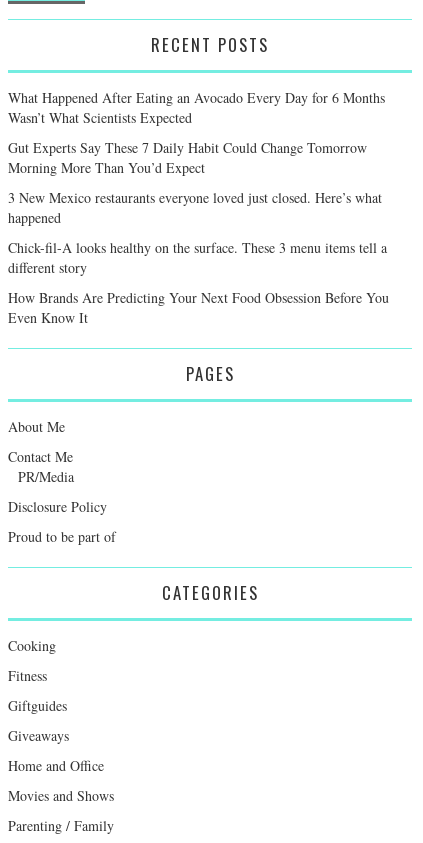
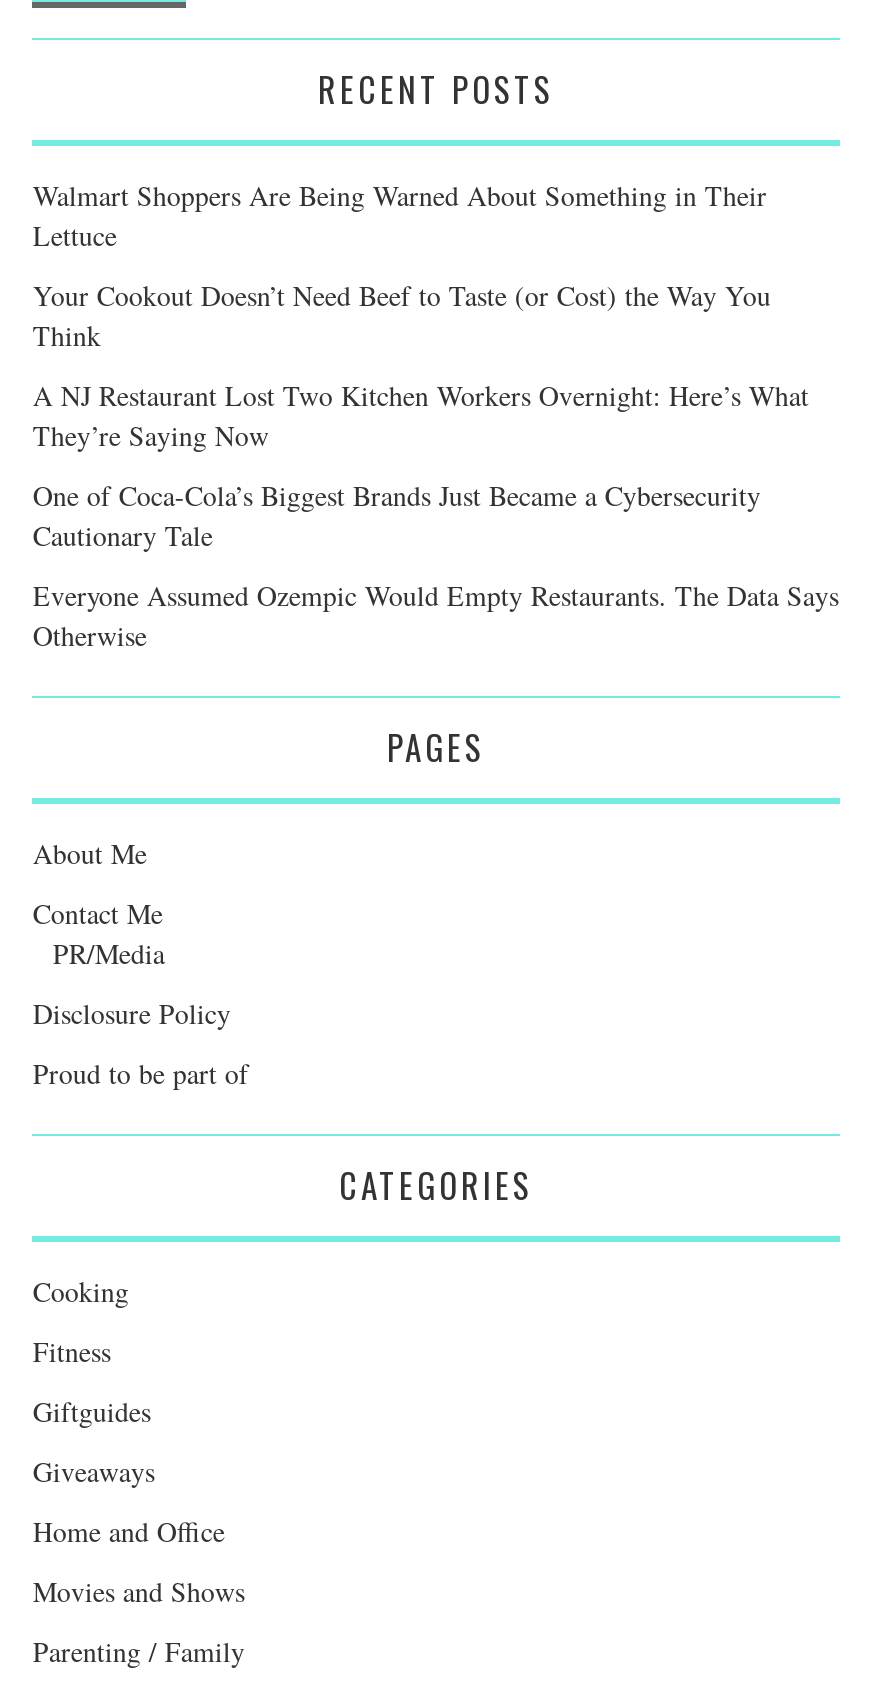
[8,88,385,127] What Happened After Eating an Avocado Every Day for 6 Months | Wasn’t What Scientists Expected -> [33,176,767,254] Walmart Shoppers Are Being Warned About Something in Their | Lettuce
[8,138,367,177] Gut Experts Say These 7 Daily Habit Could Change Tomorrow | Morning More Than You’d Expect -> [33,276,771,354] Your Cookout Doesn’t Need Beef to Taste (or Cost) the Way You | Think
[8,188,382,227] 3 New Mexico restaurants everyone loved just closed. Here’s what | happened -> [33,376,809,454] A NJ Restaurant Lost Two Kitchen Workers Overnight: Here’s What | They’re Saying Now
[8,238,387,277] Chick-fil-A looks healthy on the surface. These 3 menu items tell a | different story -> [33,476,761,554] One of Coca-Cola’s Biggest Brands Just Became a Cybersecurity | Cautionary Tale
[8,288,389,327] How Brands Are Predicting Your Next Food Obsession Before You | Even Know It -> [33,576,839,654] Everyone Assumed Ozempic Would Empty Restaurants. The Data Says | Otherwise

